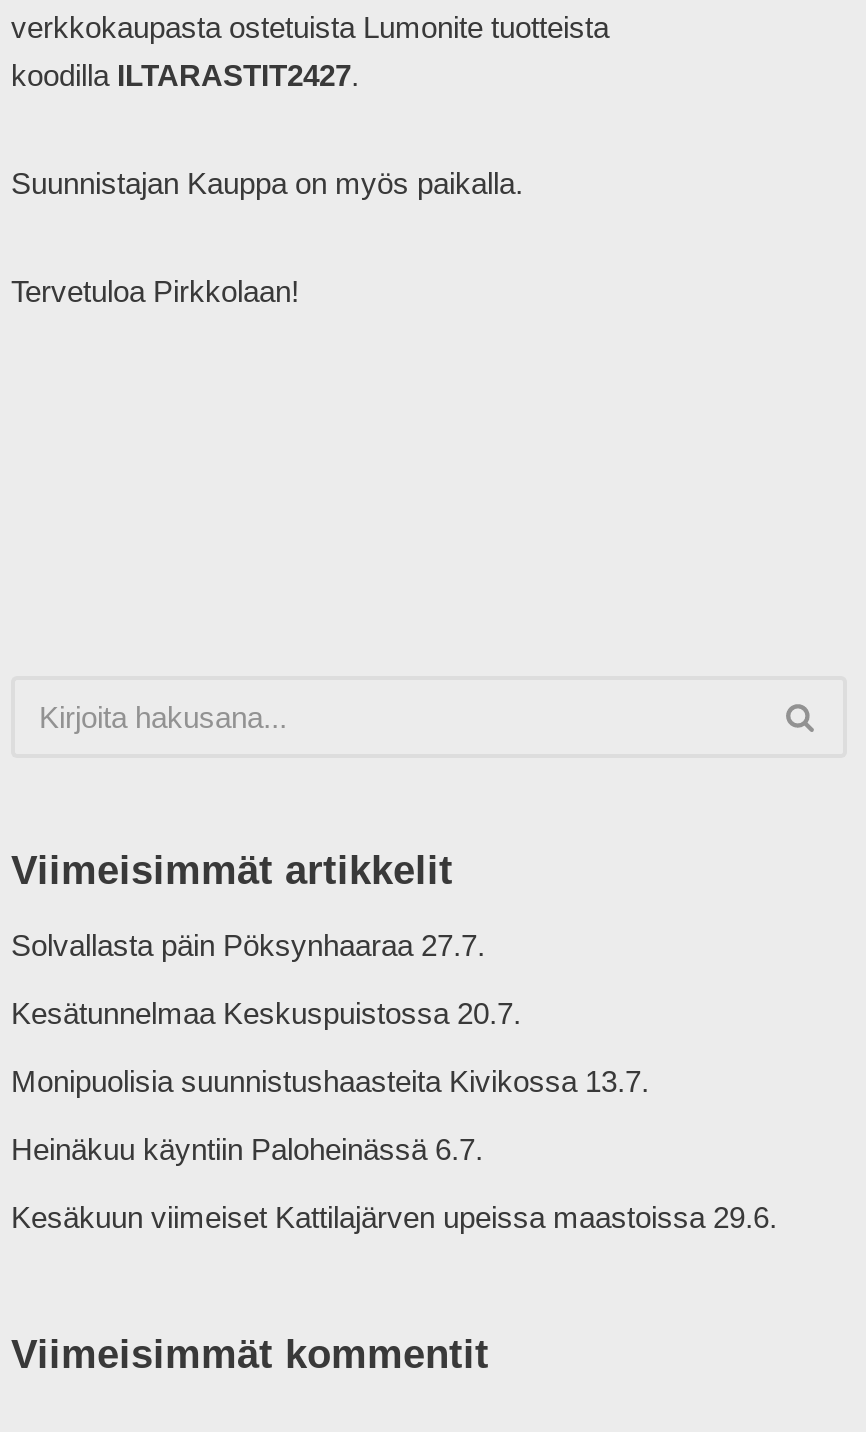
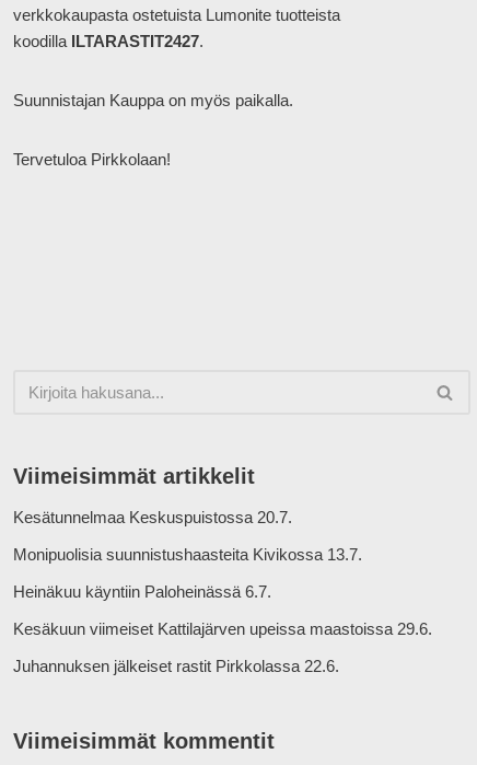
[11,928,485,962] Solvallasta päin Pöksynhaaraa 27.7. -> none
moved [11,996,777,1234] -> [13,508,432,638]: Kesätunnelmaa Keskuspuistossa 20.7. | Monipuolisia suunnistushaasteita Kivikossa 13.7. | Heinäkuu käyntiin Paloheinässä 6.7. | Kesäkuun viimeiset Kattilajärven upeissa maastoissa 29.6.
none -> [13,657,339,675] Juhannuksen jälkeiset rastit Pirkkolassa 22.6.

